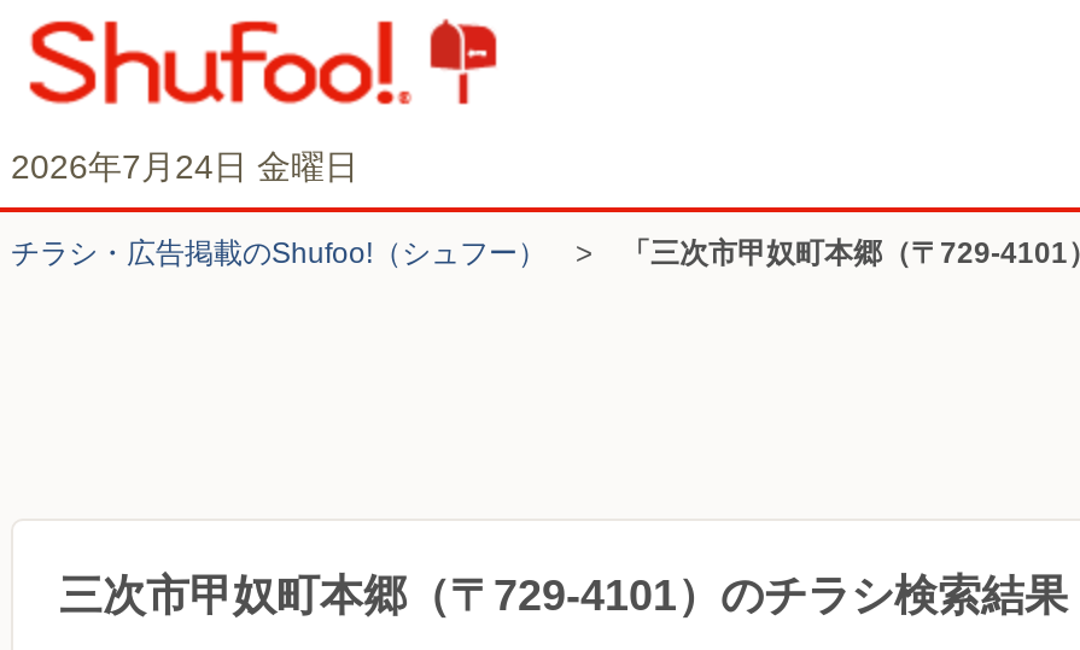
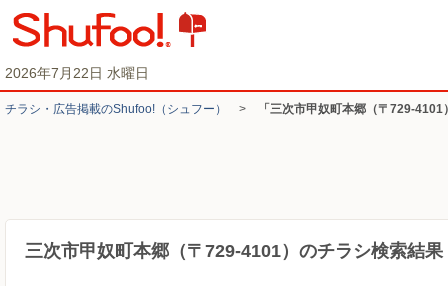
[11,147,358,186] 2026年7月24日 金曜日 -> [5,65,149,81] 2026年7月22日 水曜日

